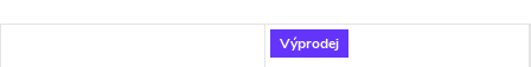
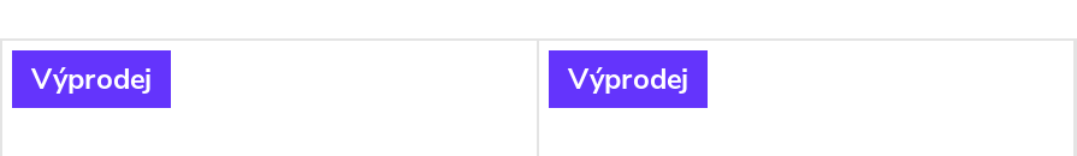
none -> [31,60,152,98] Výprodej

